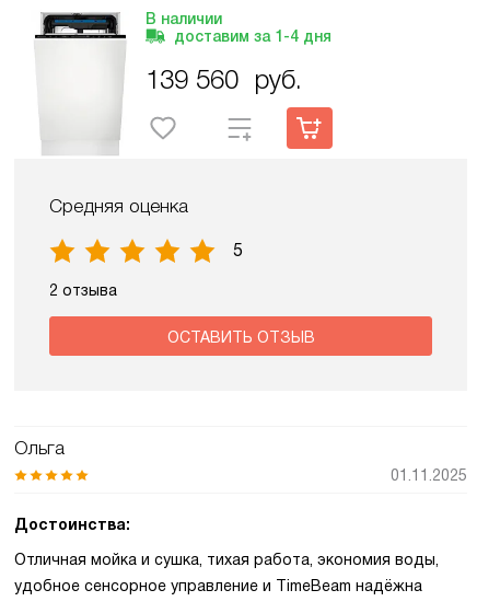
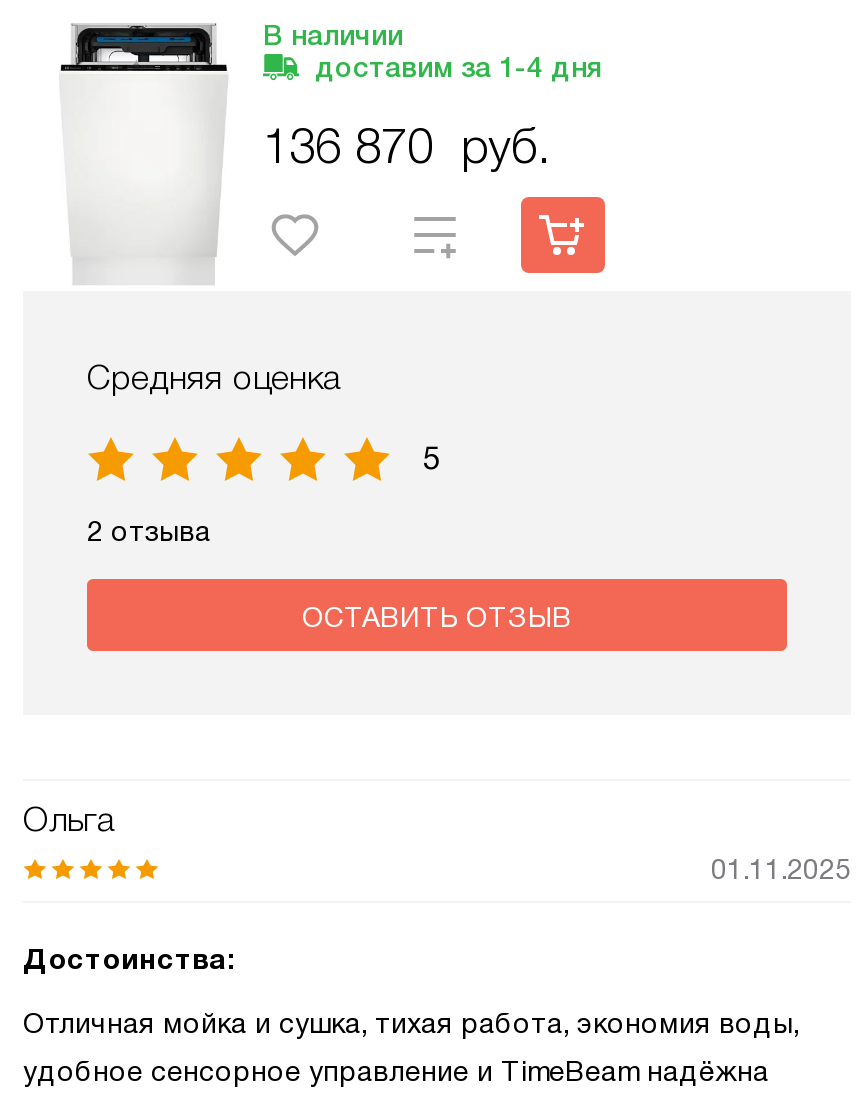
[146,65,302,94] 139 560 руб. -> [263,119,549,173] 136 870 руб.

